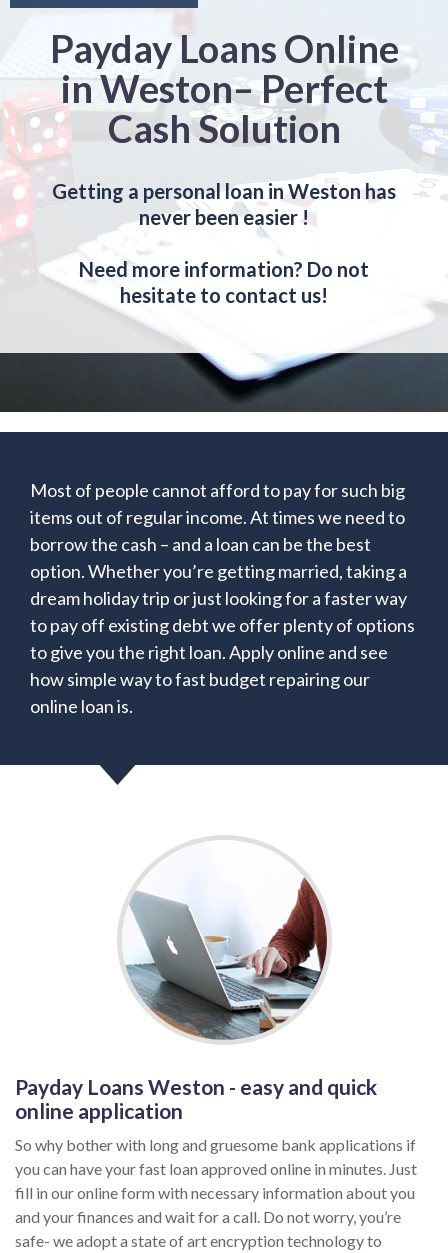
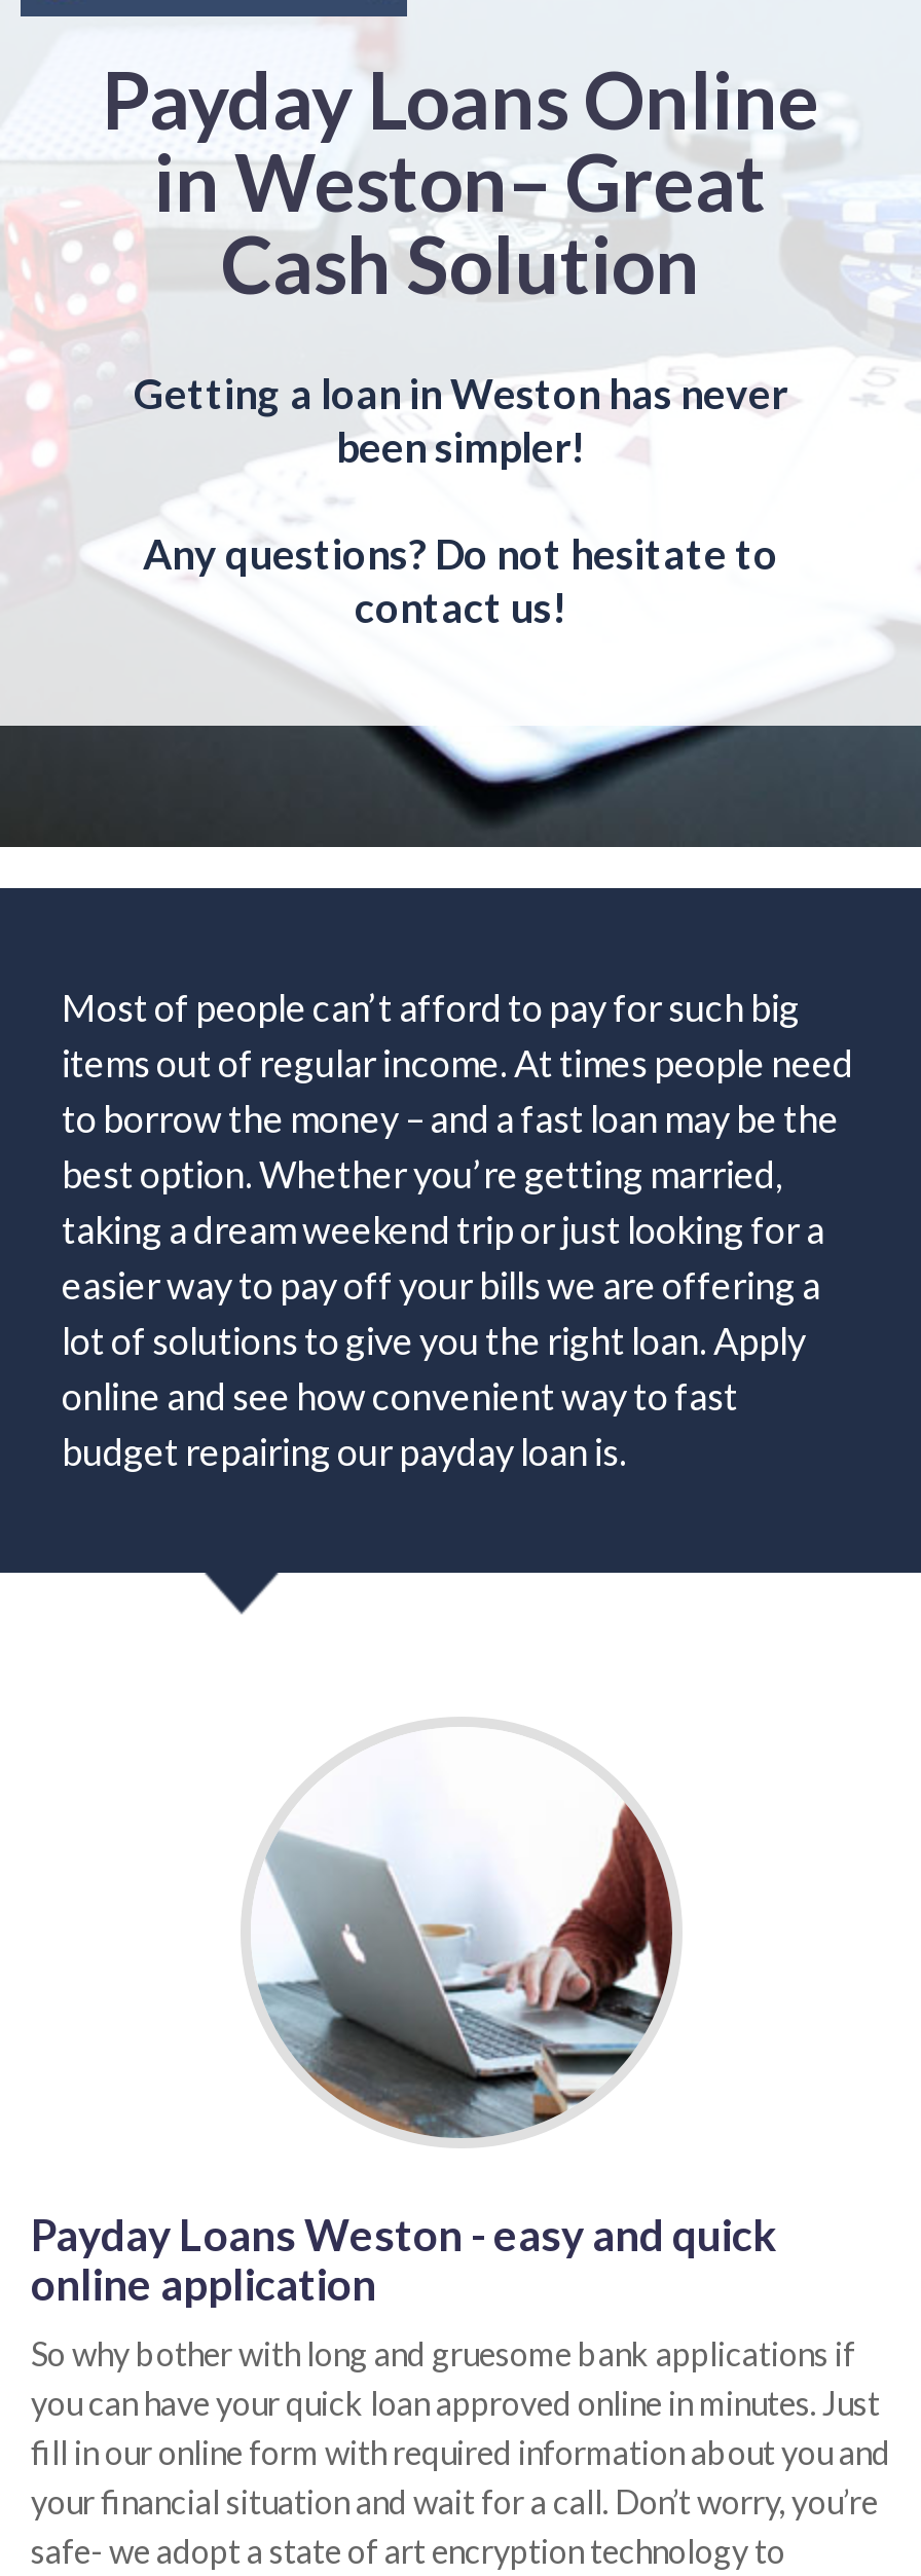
[60,65,387,111] in Weston– Perfect -> [154,134,767,228] in Weston– Great
[52,179,396,229] Getting a personal loan in Weston has | never been easier ! -> [134,368,787,471] Getting a loan in Weston has never | been simpler!
[79,257,369,307] Need more information? Do not | hesitate to contact us! -> [143,528,778,631] Any questions? Do not hesitate to | contact us!
[30,479,415,717] Most of people cannot afford to pay for such big | items out of regular income. At times we need to | borrow the cash – and a loan can be the best | option. Whether you’re getting married, taking a | dream holiday trip or just looking for a faster way | to pay off existing debt we offer plenty of options | to give you the right loan. Apply online and see | how simple way to fast budget repairing our | online loan is. -> [62,985,853,1474] Most of people can’t afford to pay for such big | items out of regular income. At times people need | to borrow the money – and a fast loan may be the | best option. Whether you’re getting married, | taking a dream weekend trip or just looking for a | easier way to pay off your bills we are offering a | lot of solutions to give you the right loan. Apply | online and see how convenient way to fast | budget repairing our payday loan is.
[15,1159,417,1226] you can have your fast loan approved online in minutes. Just | fill in our online form with necessary information about you | and your finances and wait for a call. Do not worry, you’re -> [31,2383,890,2520] you can have your quick loan approved online in minutes. Just | fill in our online form with required information about you and | your financial situation and wait for a call. Don’t worry, you’re

